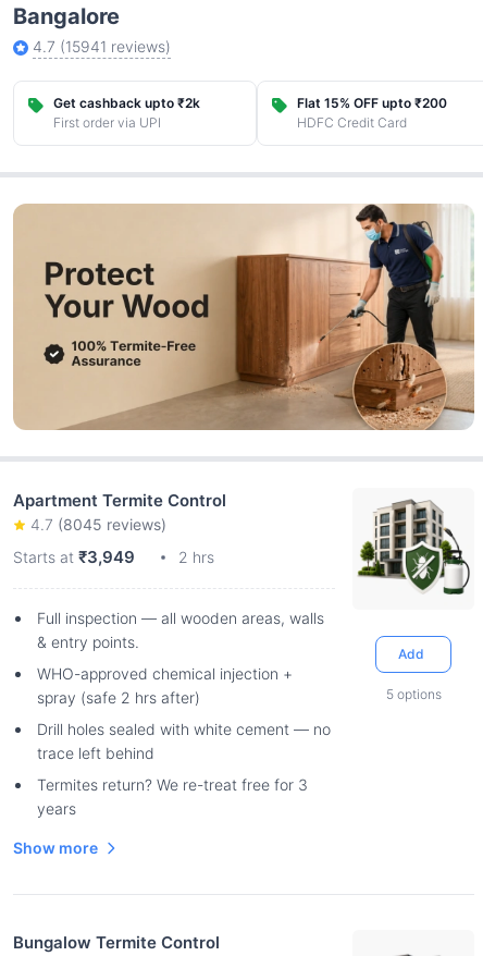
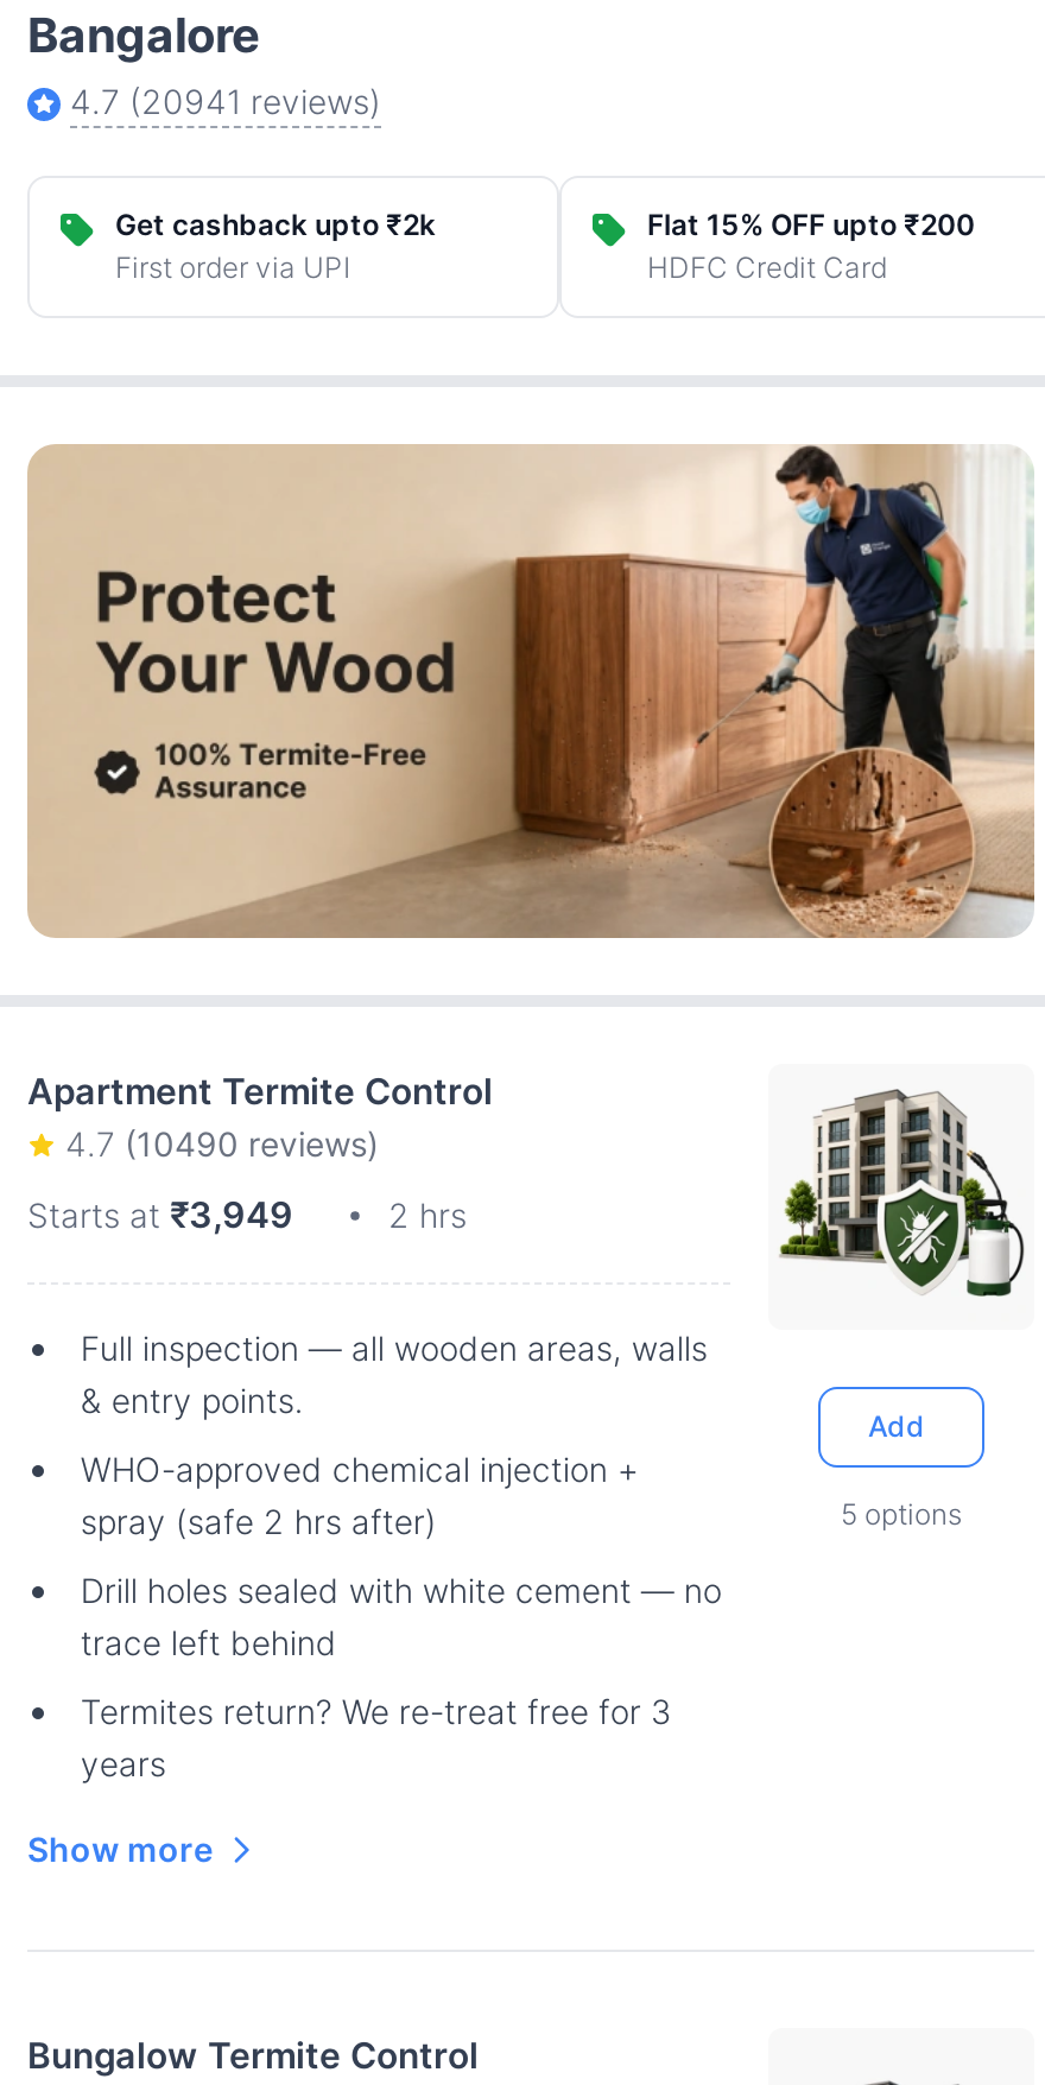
[33,37,171,56] 4.7 (15941 reviews) -> [70,81,381,121] 4.7 (20941 reviews)
[30,515,166,534] 4.7 (8045 reviews) -> [65,1123,379,1164] 4.7 (10490 reviews)

